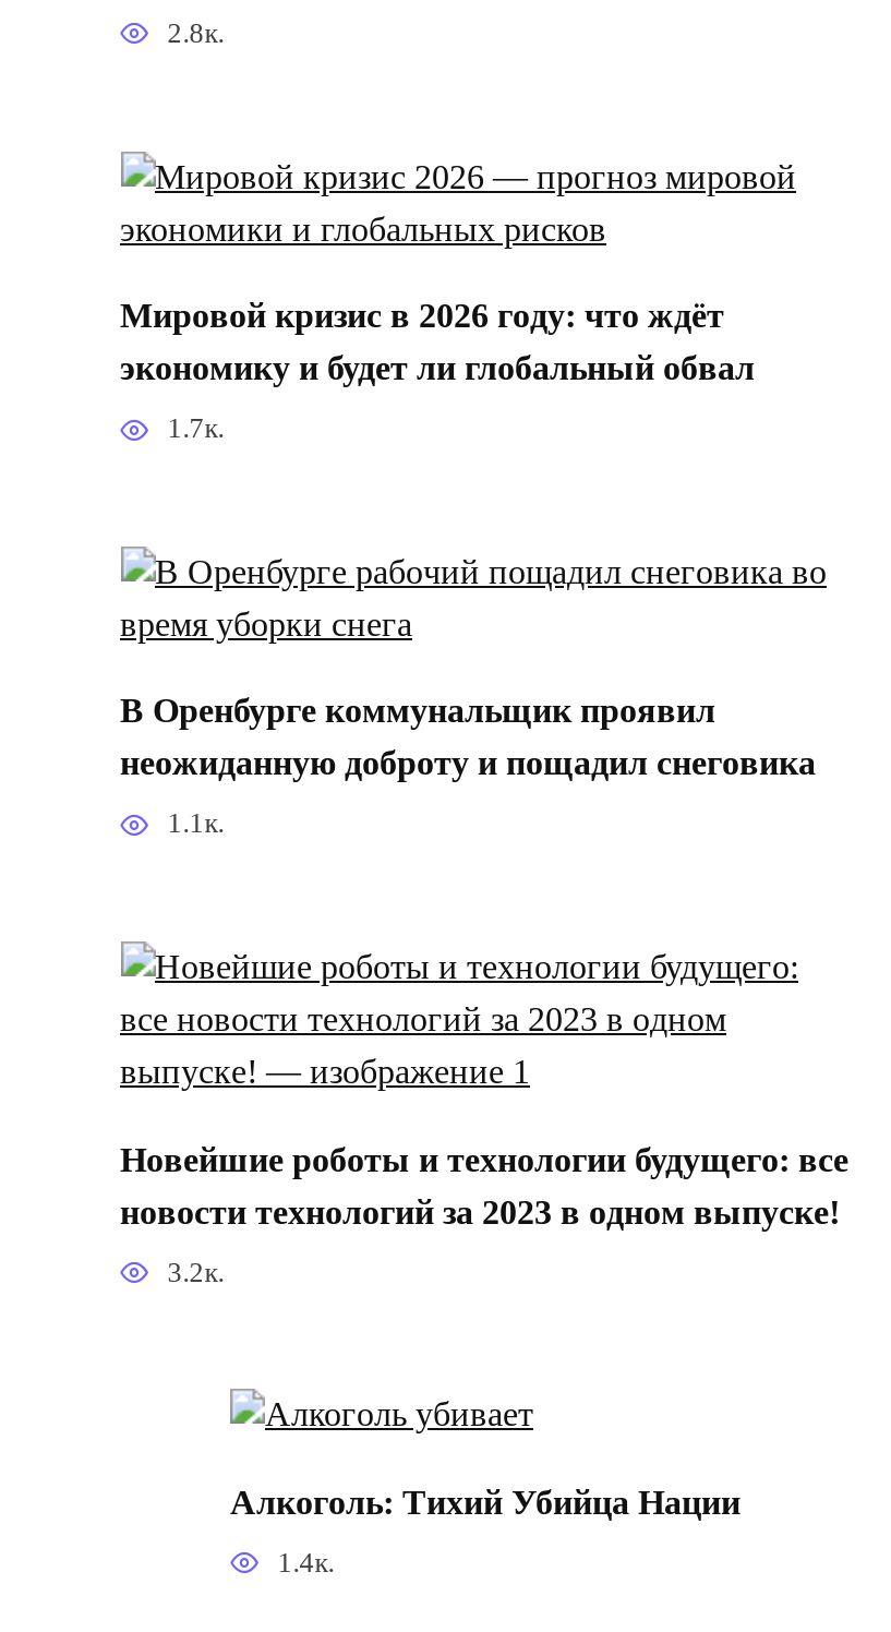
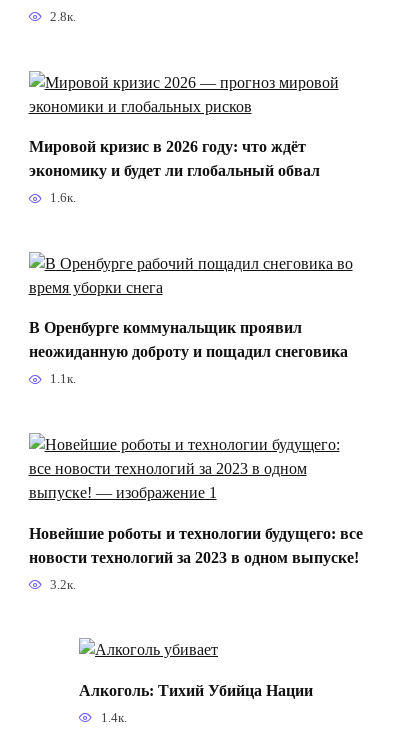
[167,414,224,444] 1.7к. -> [50,191,76,205] 1.6к.

